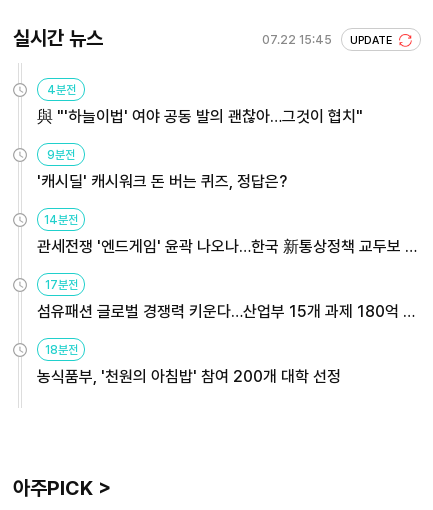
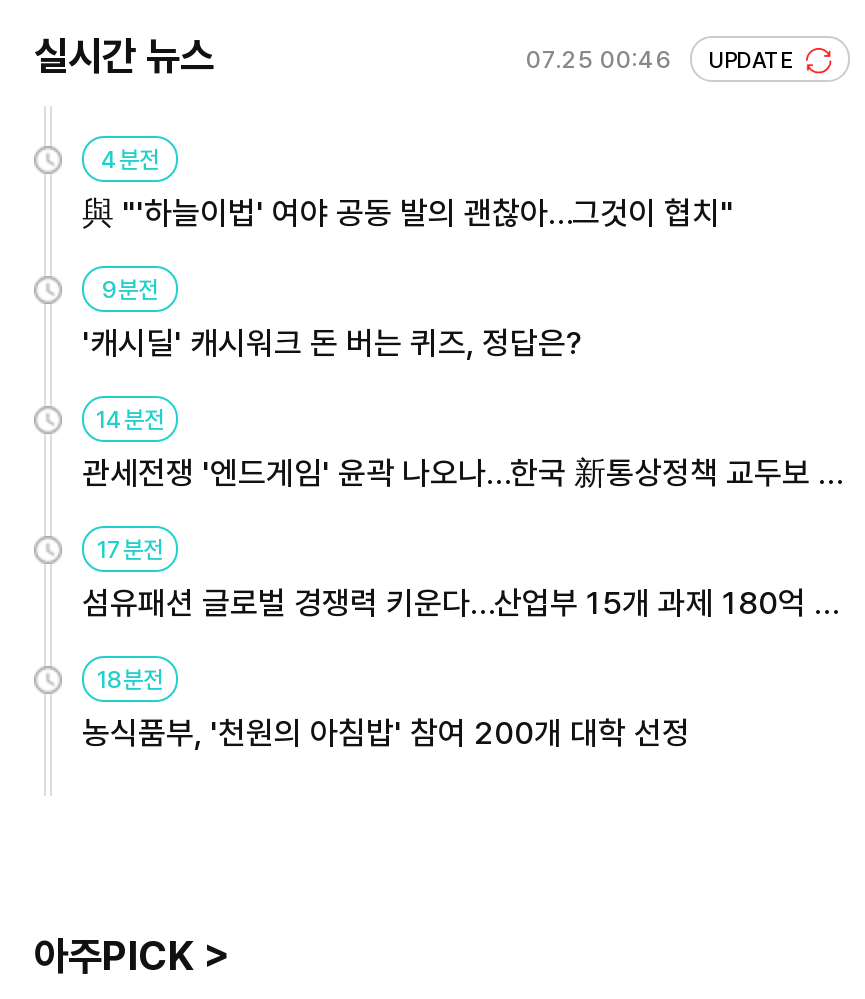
[262,33,395,47] 07.22 15:45 UPDATE -> [526,46,798,74] 07.25 00:46 UPDATE

